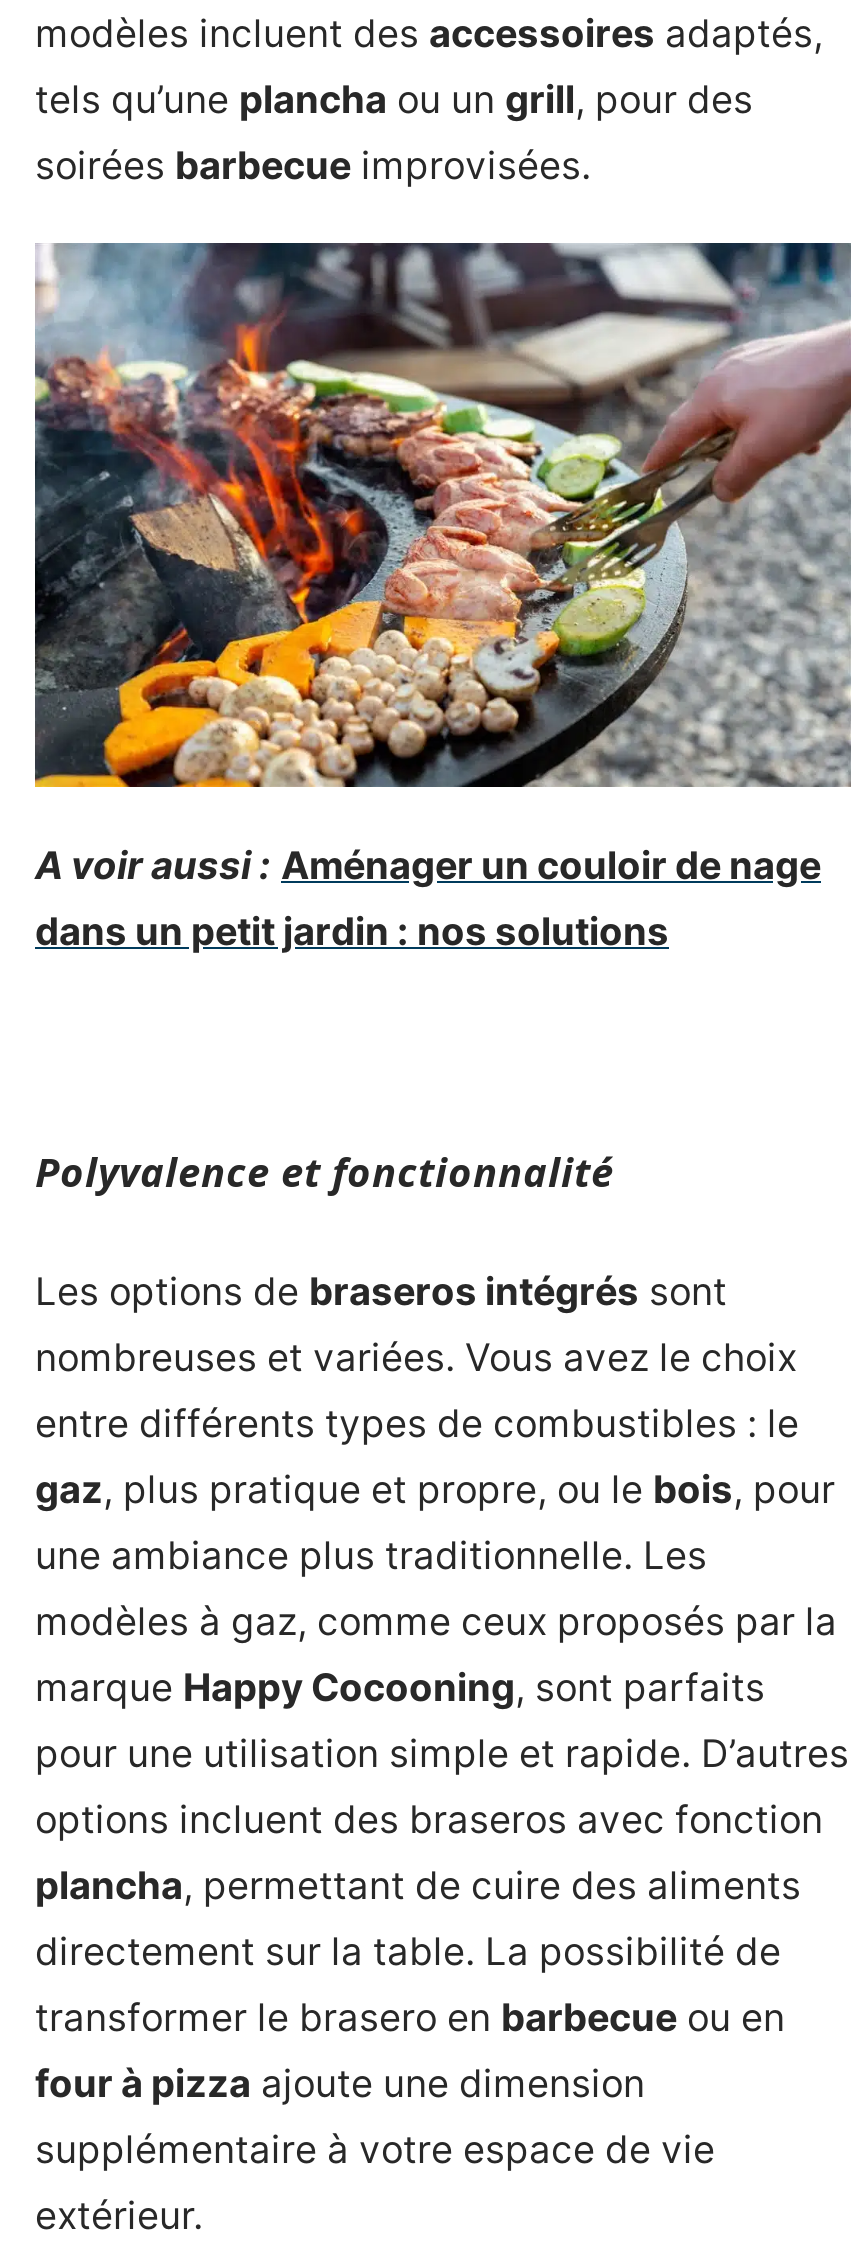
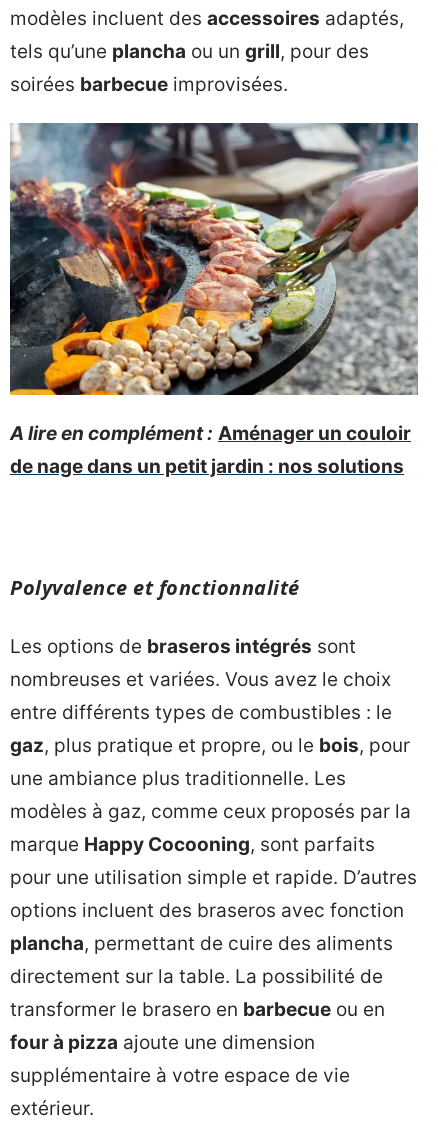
[35,842,821,954] A voir aussi : Aménager un couloir de nage | dans un petit jardin : nos solutions -> [10,422,411,478] A lire en complément : Aménager un couloir | de nage dans un petit jardin : nos solutions

